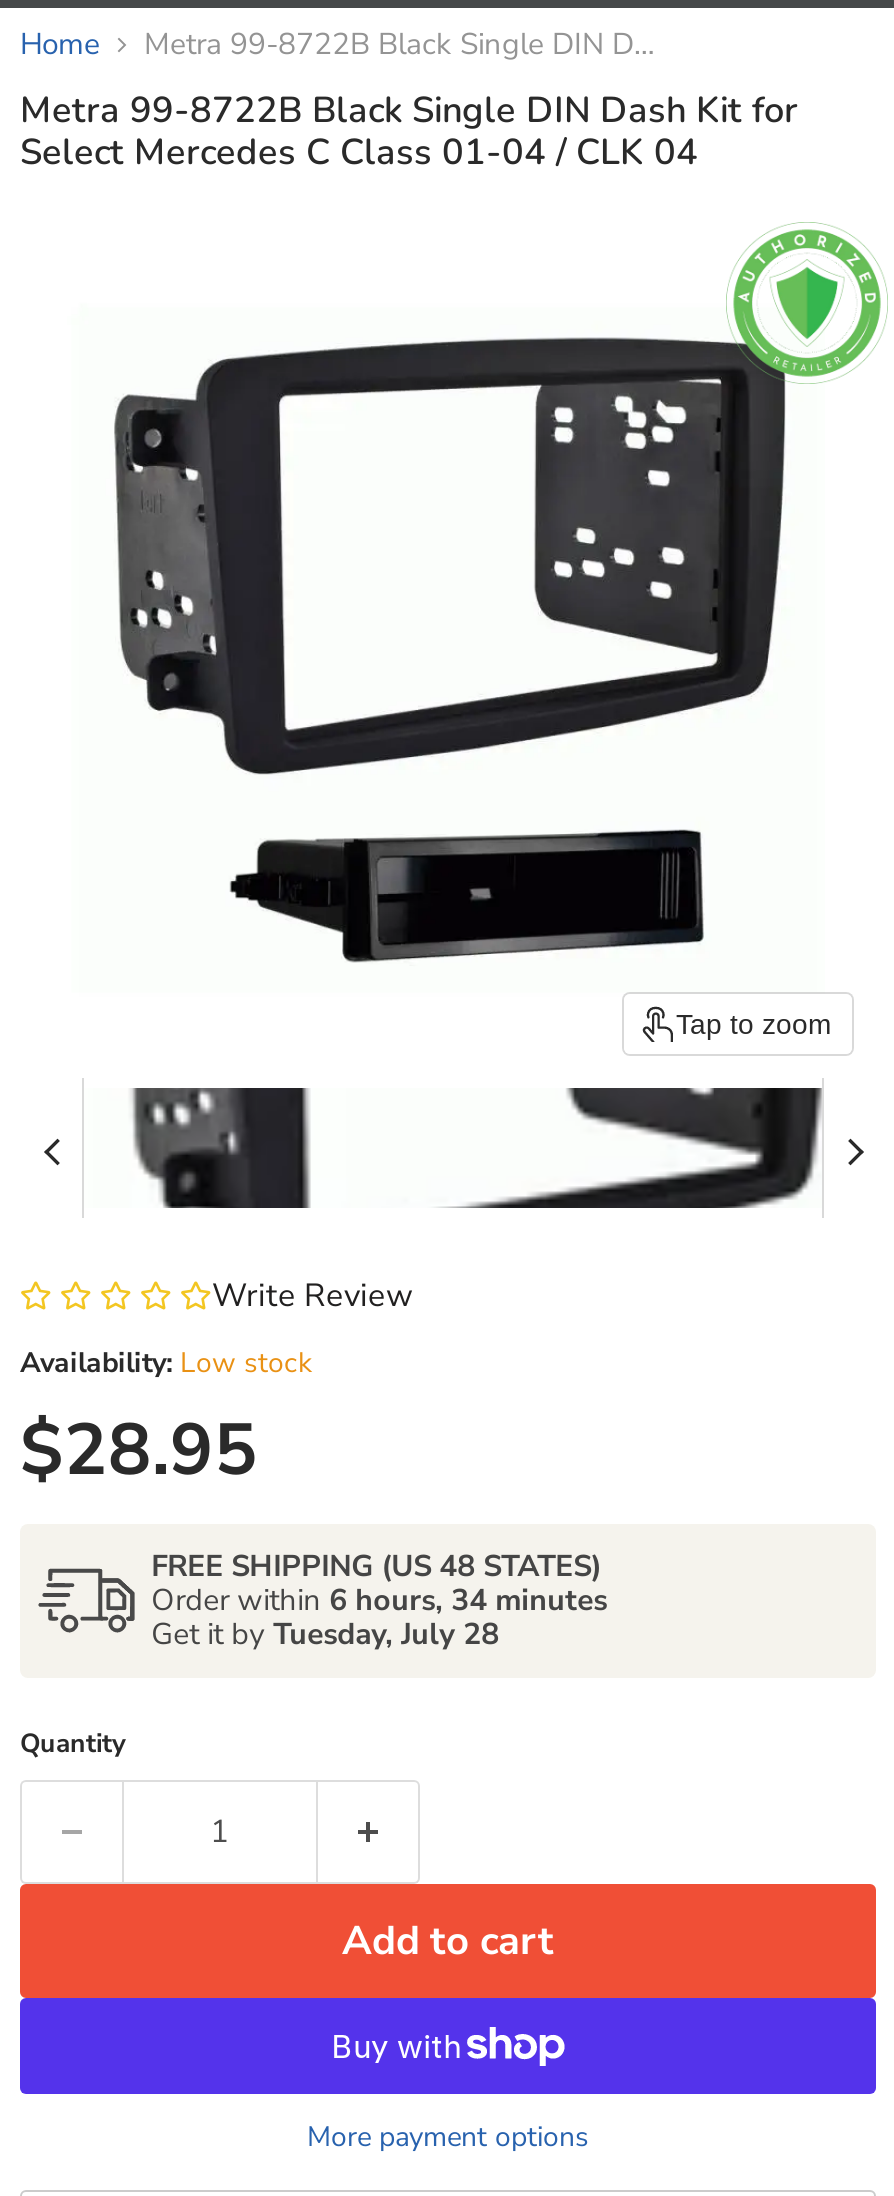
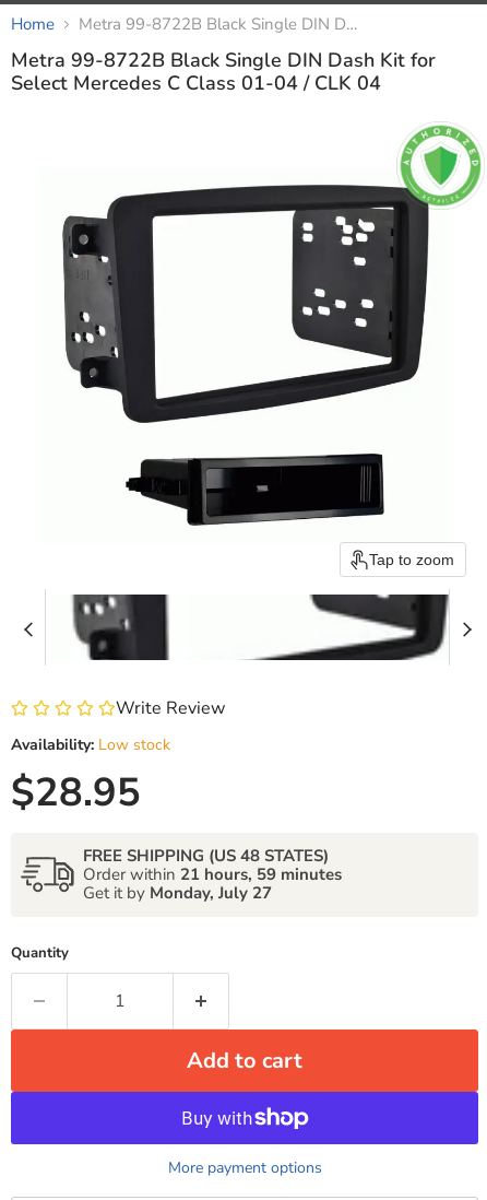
[151,1580,607,1620] Order within 6 hours, 34 minutes -> [83,863,341,885] Order within 21 hours, 59 minutes
[151,1614,499,1654] Get it by Tuesday, July 28 -> [83,882,271,904] Get it by Monday, July 27

